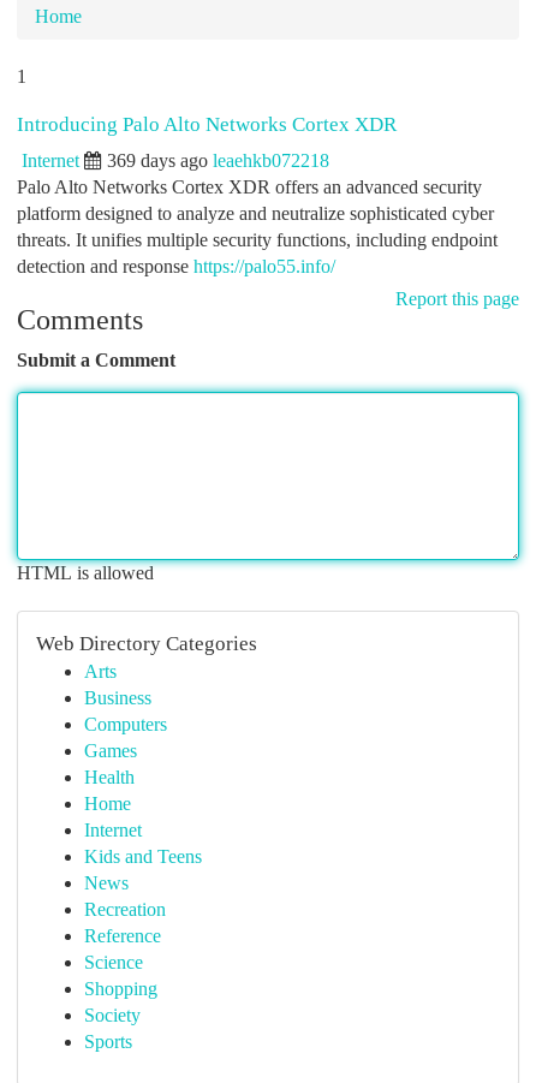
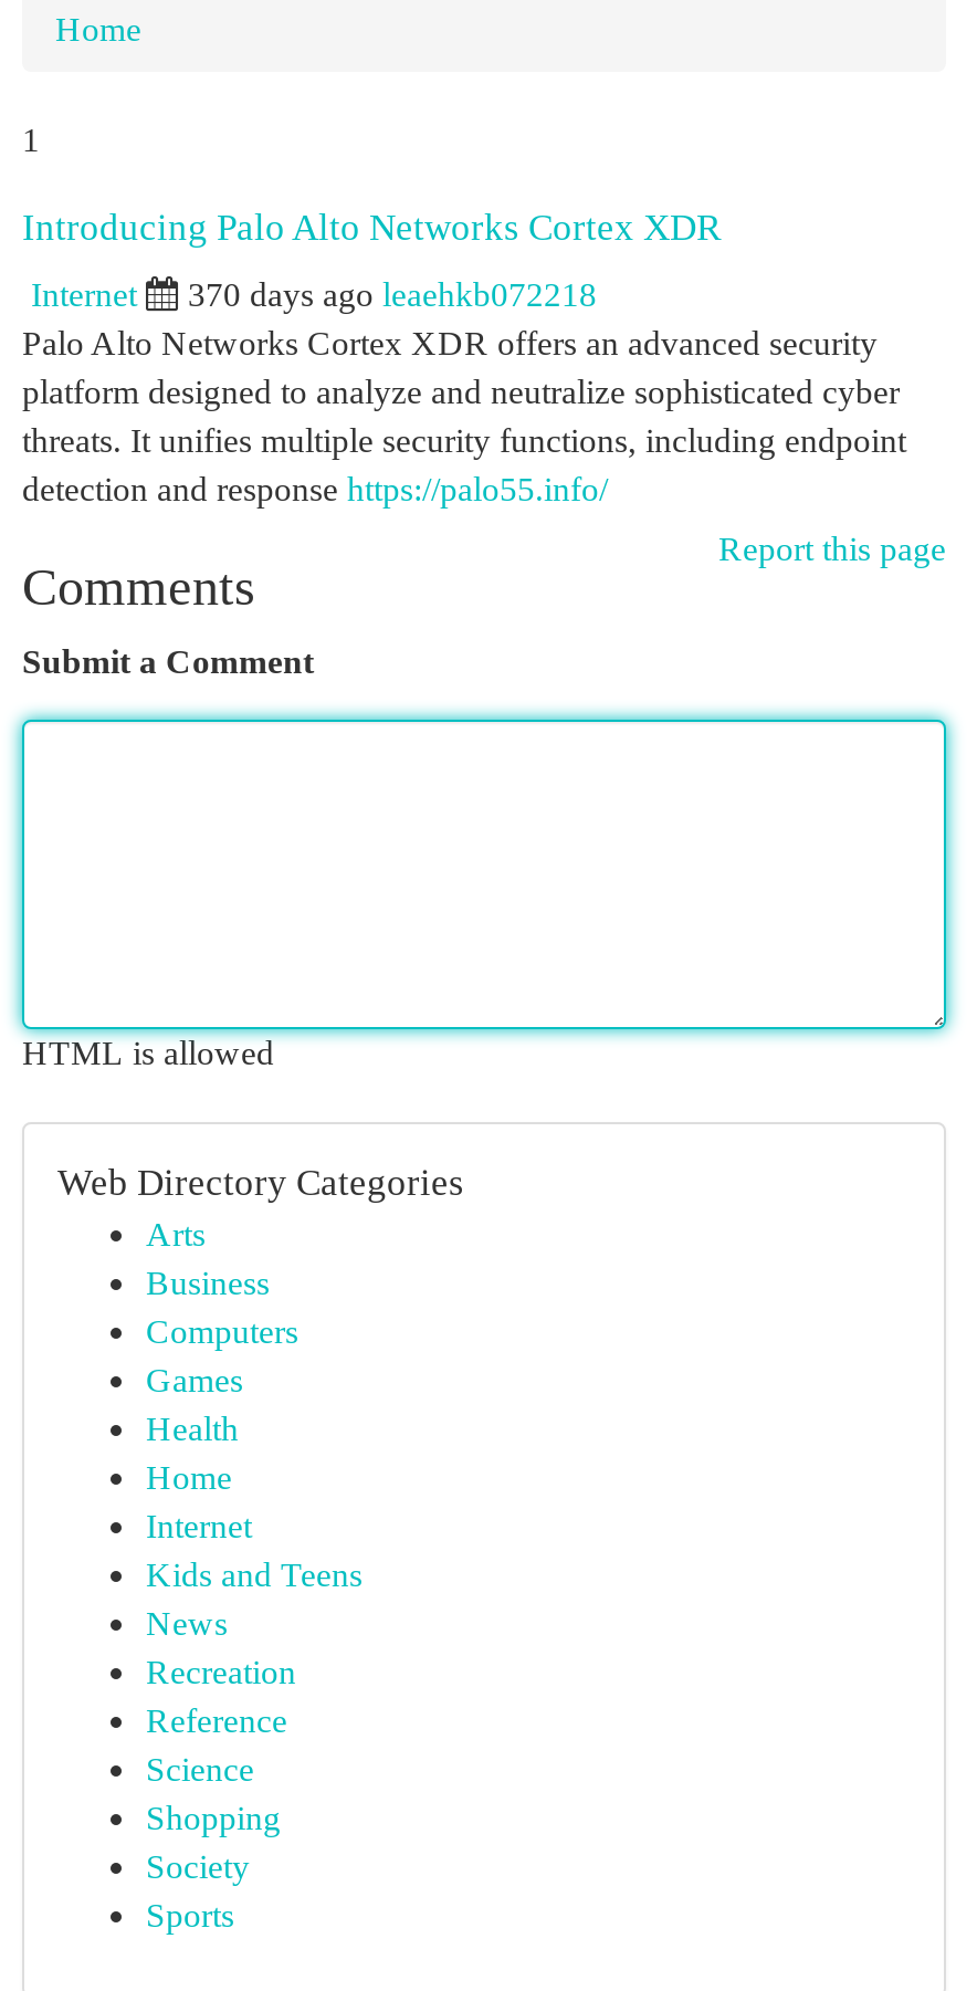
[107,150,329,171] 369 days ago leaehkb072218 -> [188,275,597,313] 370 days ago leaehkb072218

